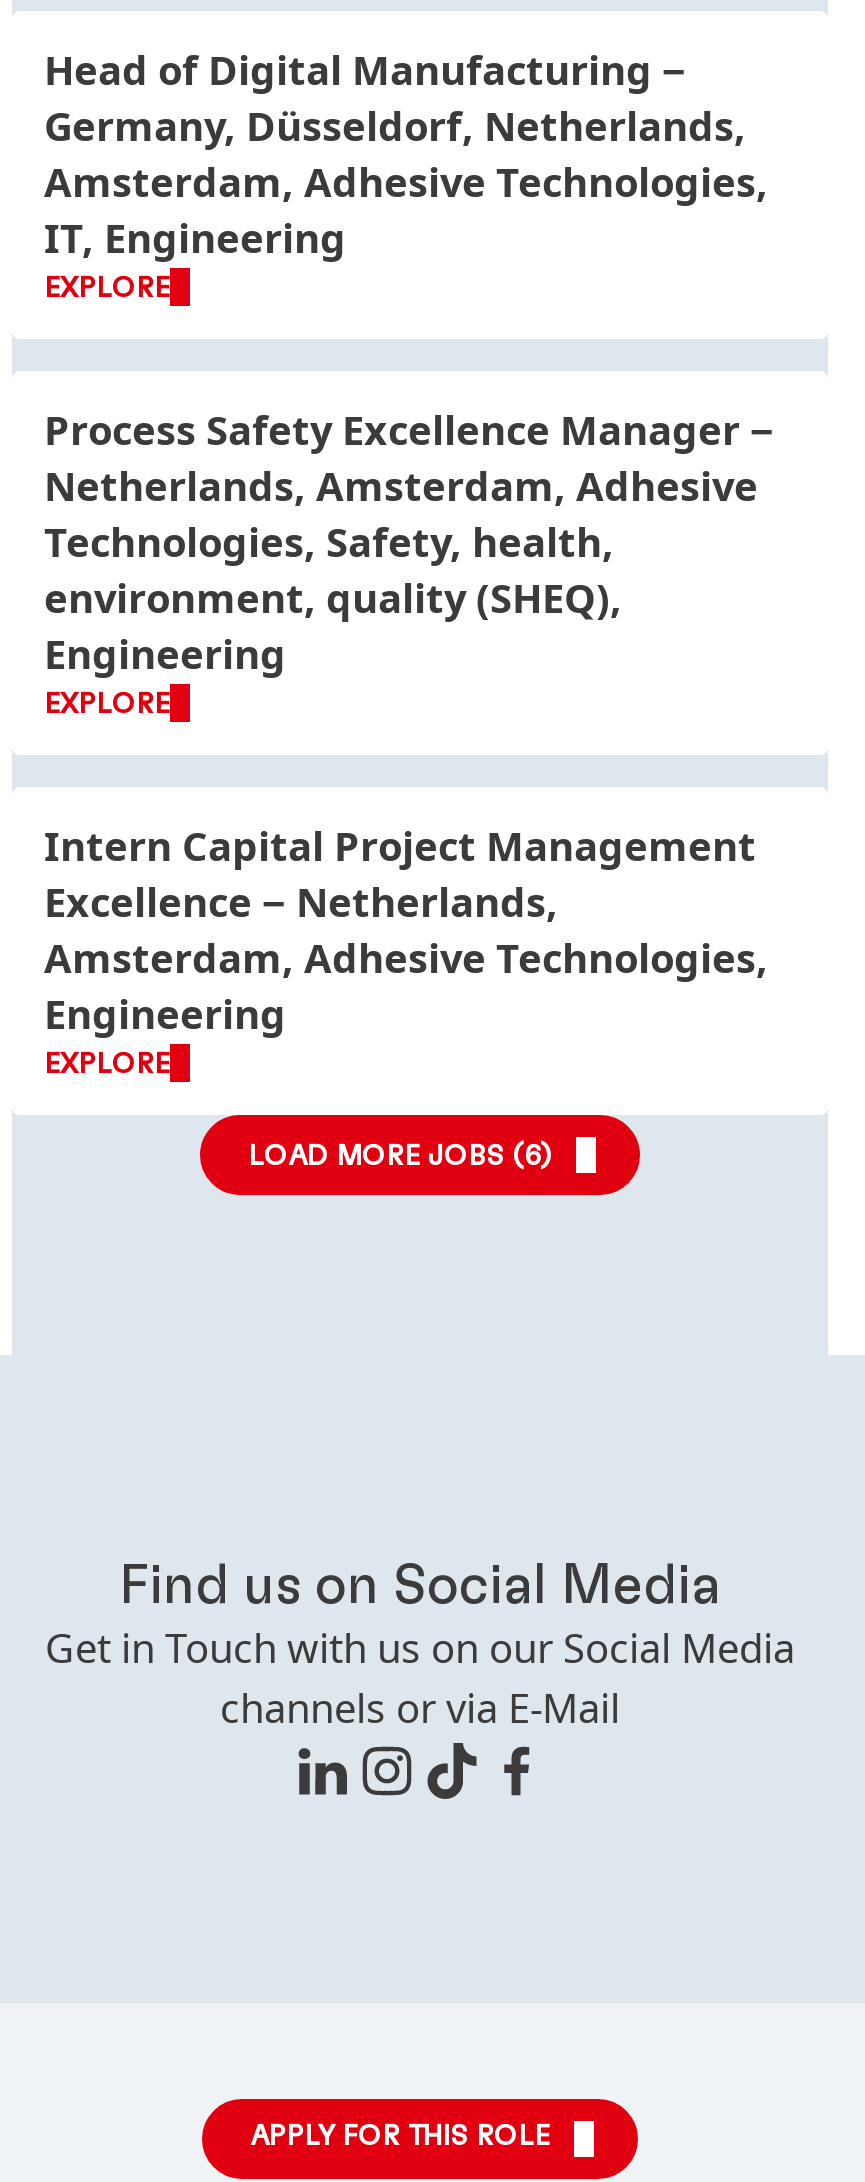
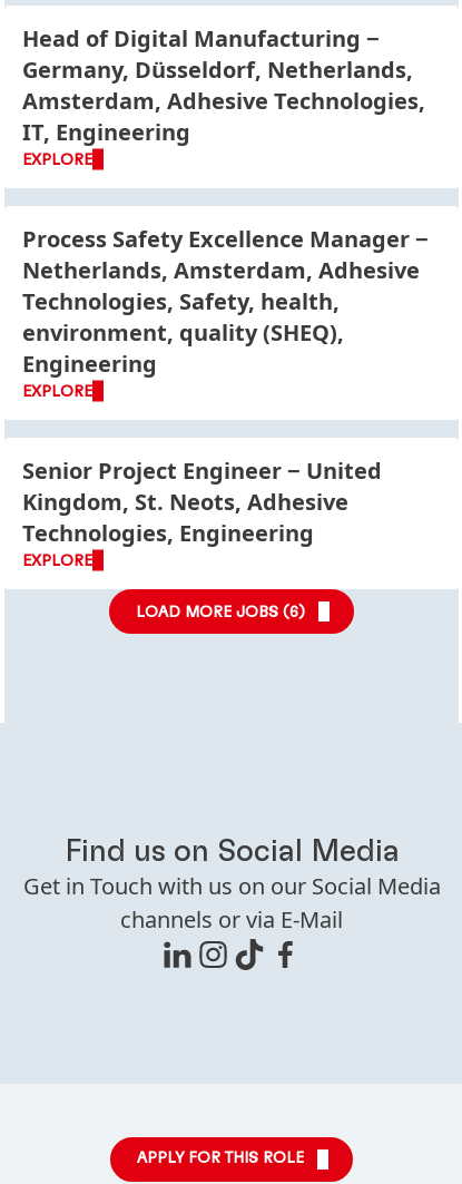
[44,818,768,1040] Intern Capital Project Management | Excellence | Netherlands, | Amsterdam, Adhesive Technologies, | Engineering -> [22,455,382,548] Senior Project Engineer | United | Kingdom, St. Neots, Adhesive | Technologies, Engineering

